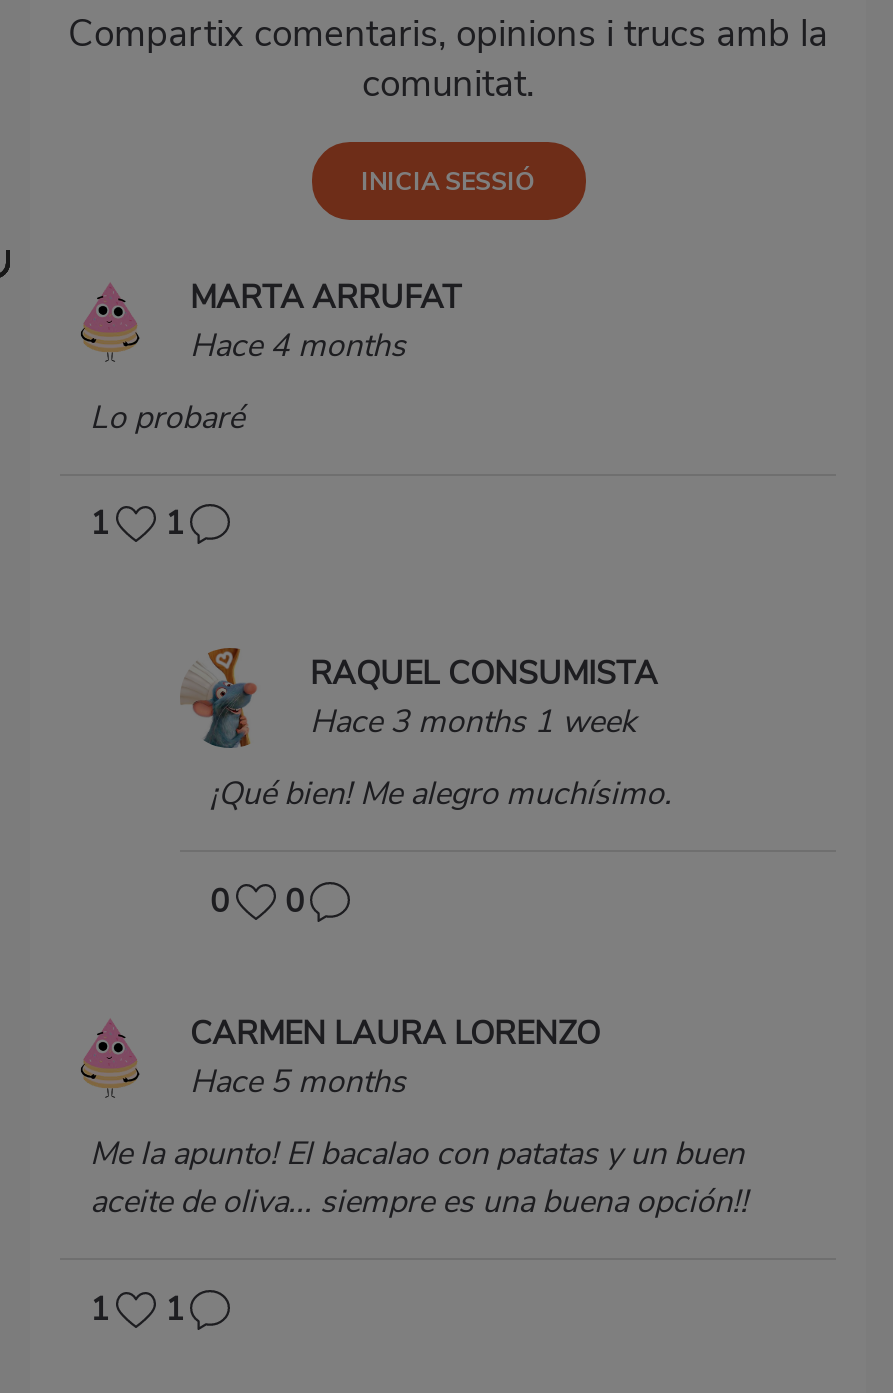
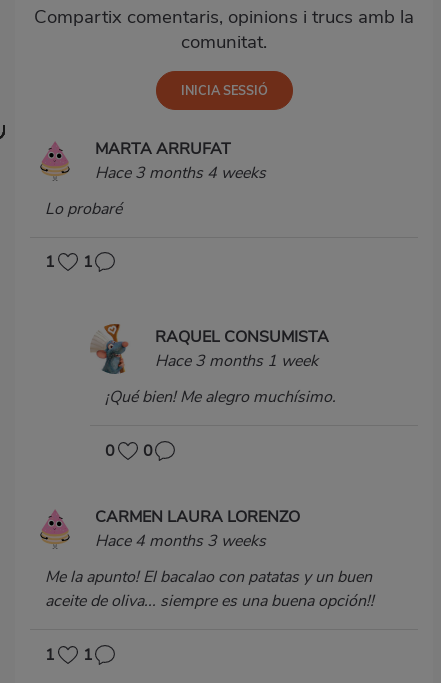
[190,323,406,367] Hace 4 months -> [95,162,266,184] Hace 3 months 4 weeks
[190,1060,406,1104] Hace 5 months -> [95,530,266,552] Hace 4 months 3 weeks

